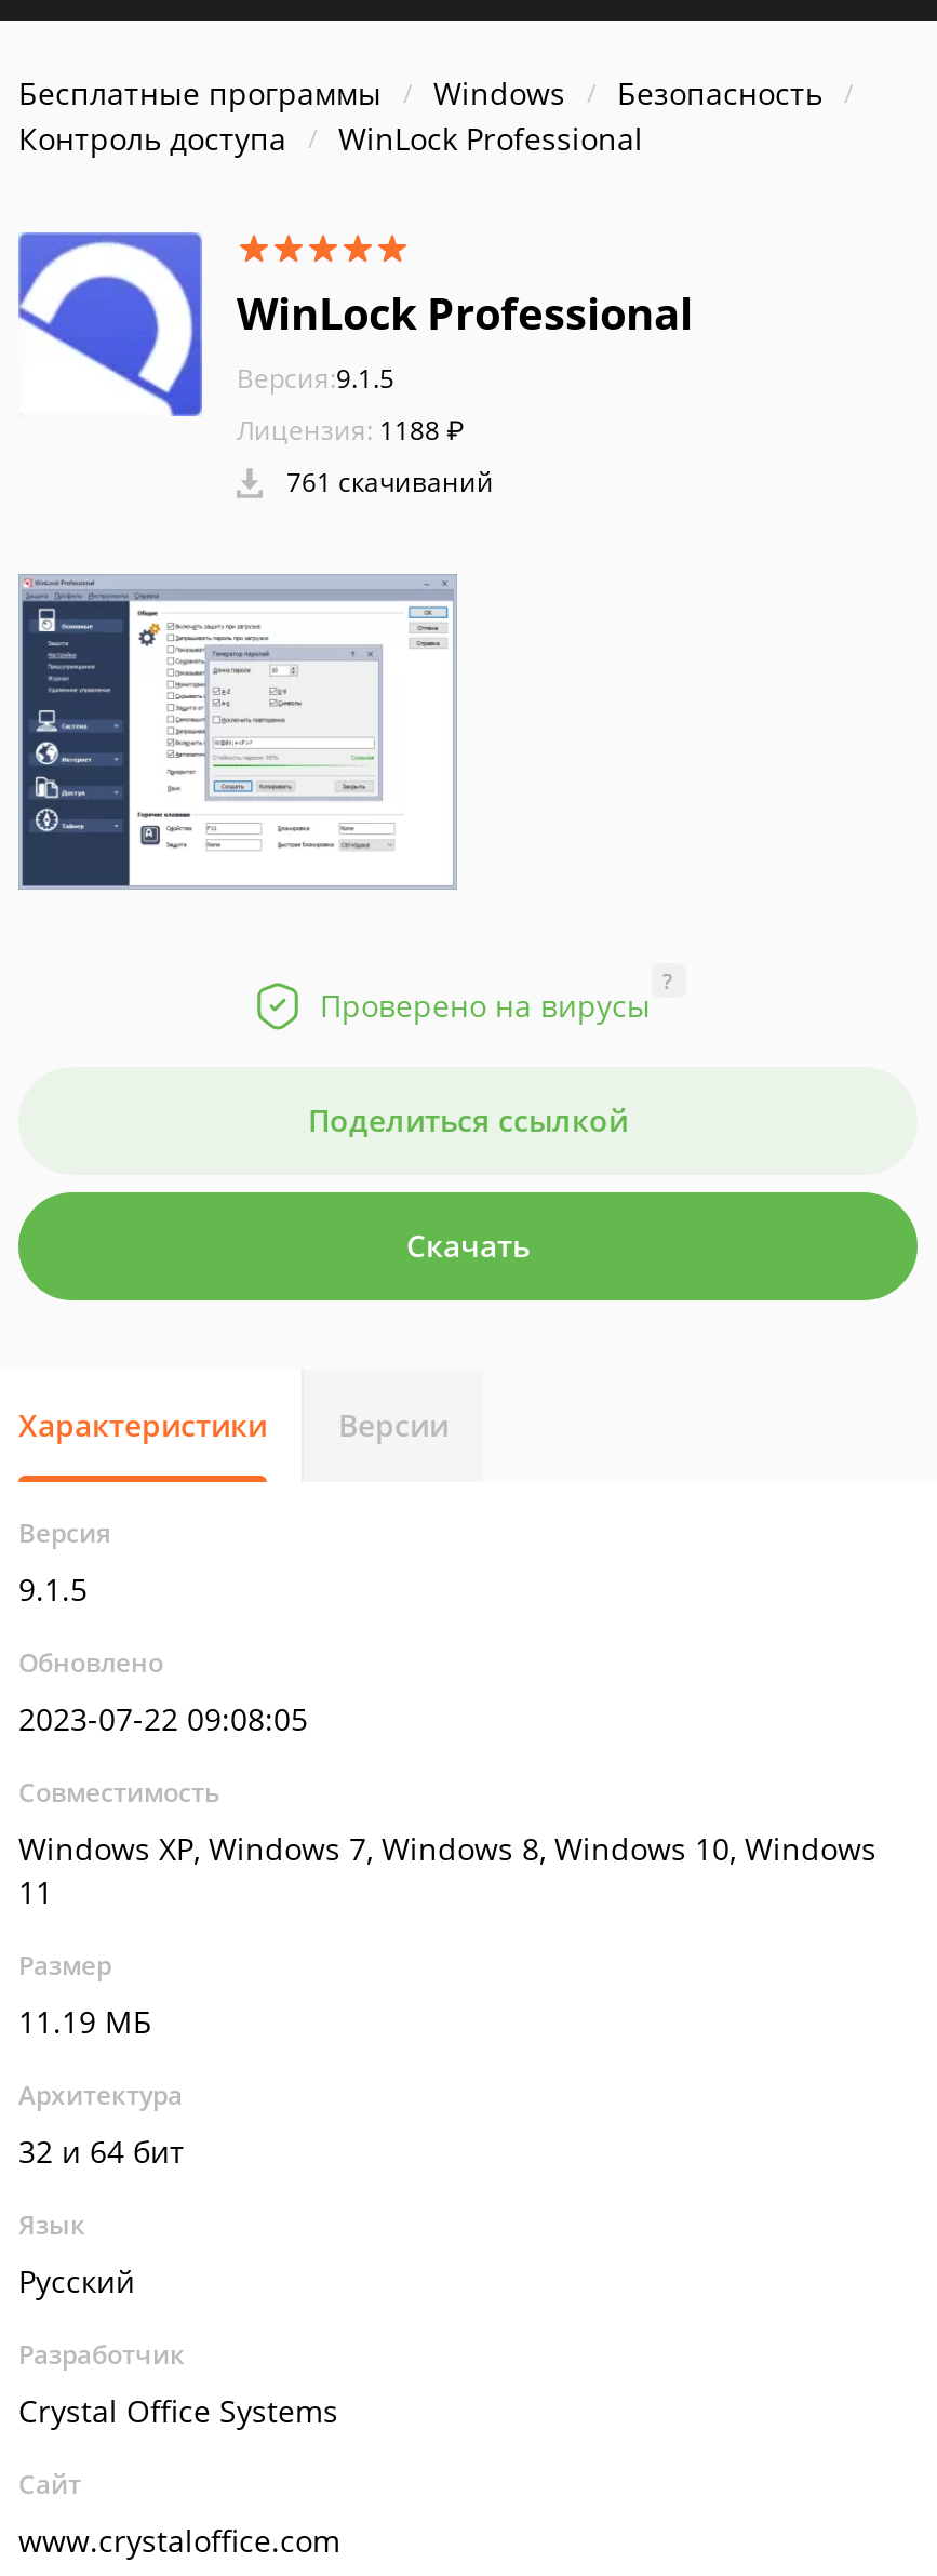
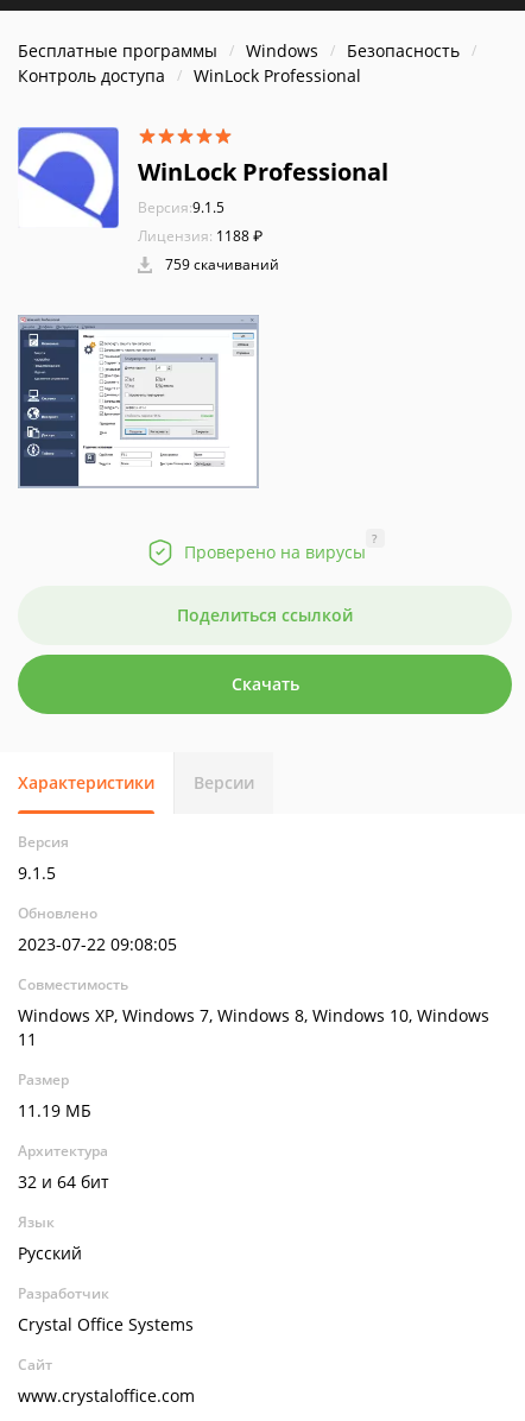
[280,464,494,500] 761 скачиваний -> [162,254,279,274] 759 скачиваний

